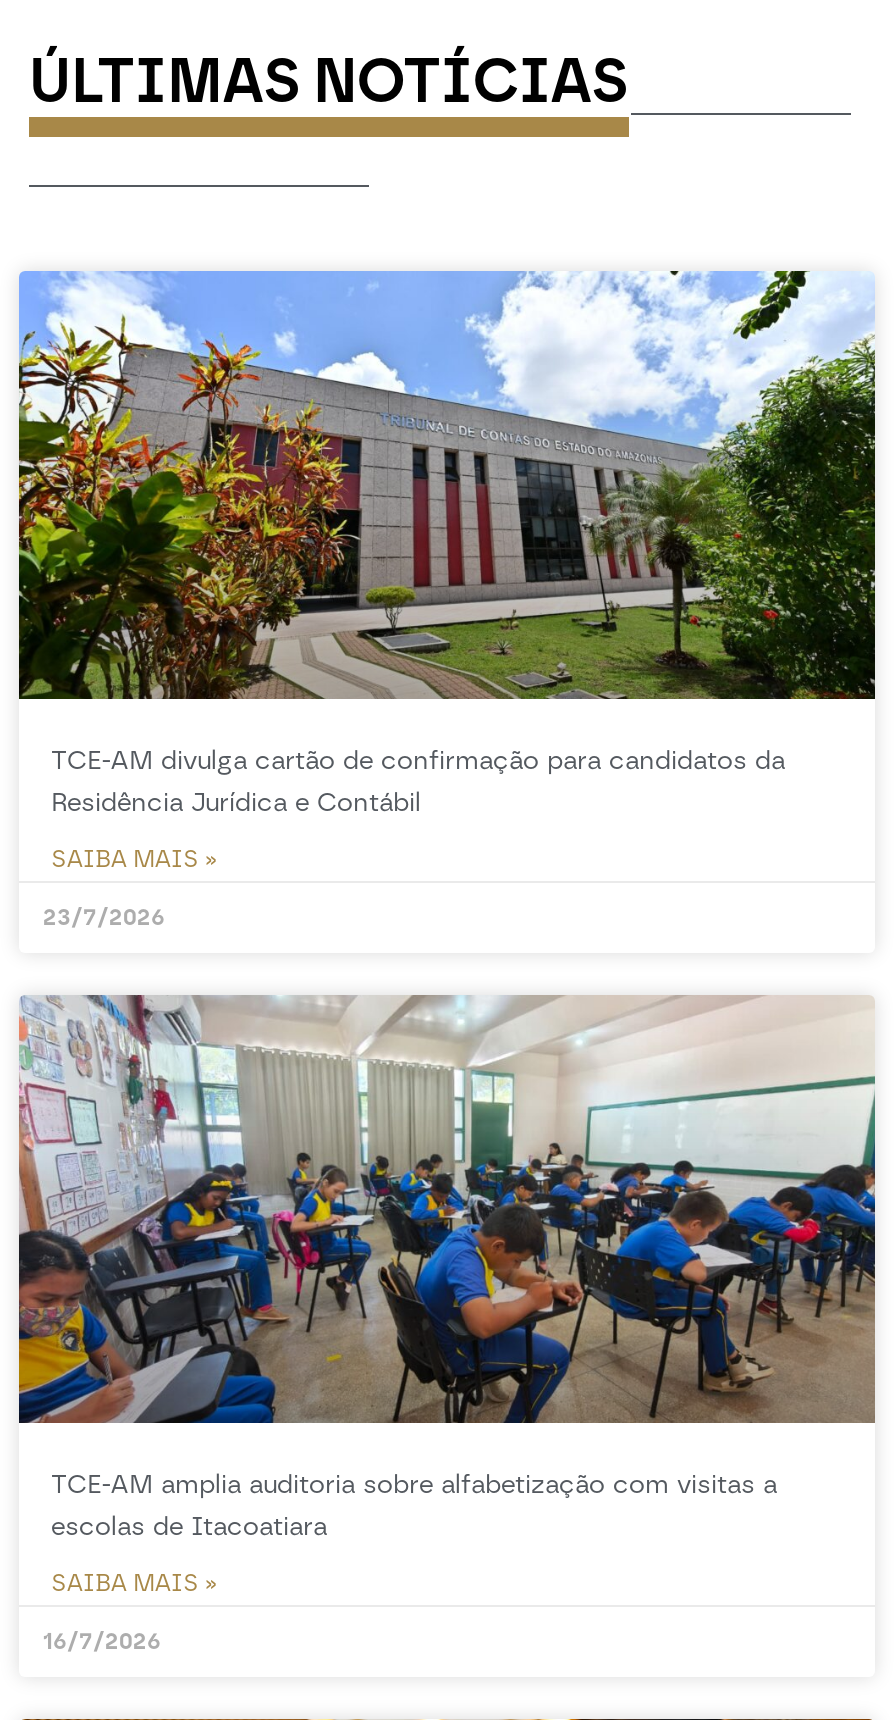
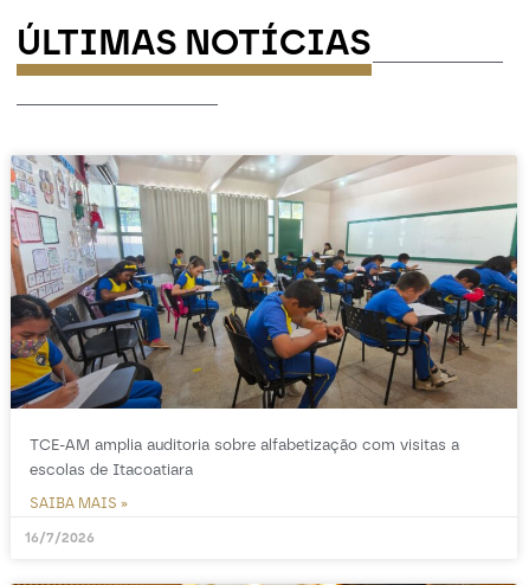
[17,270,877,931] [image] | TCE-AM divulga cartão de confirmação para candidatos da | Residência Jurídica e Contábil | SAIBA MAIS » | 23/7/2026 -> none

